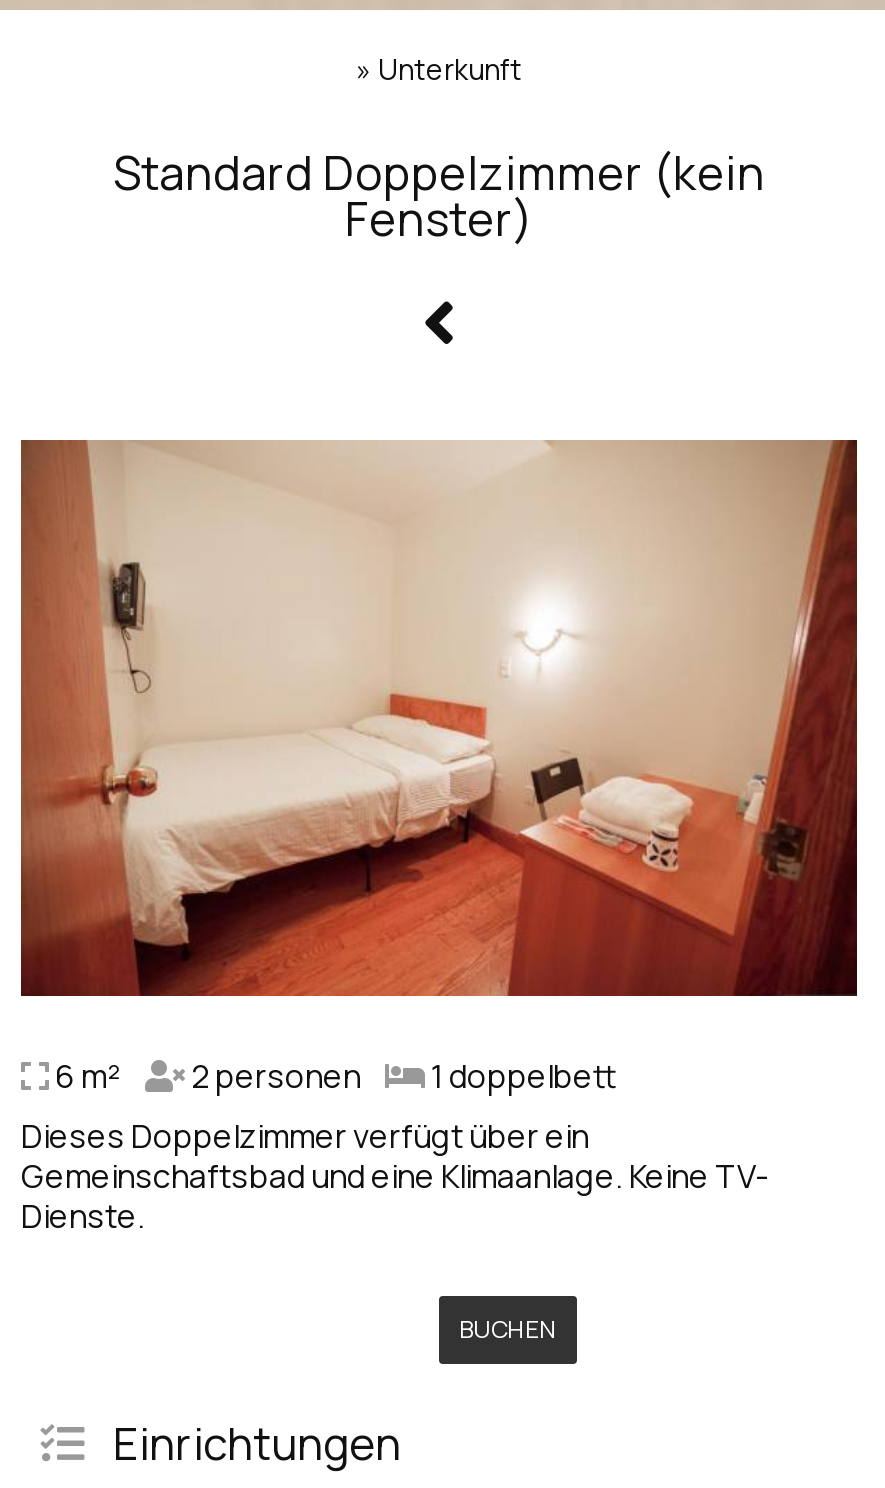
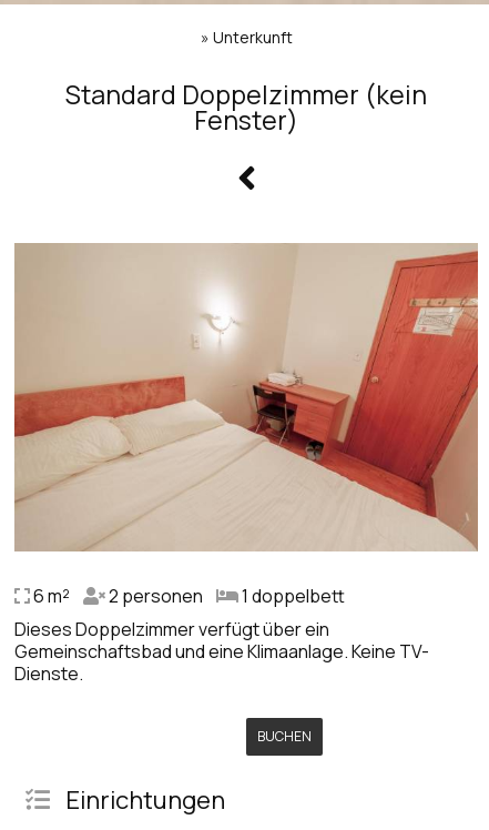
[21,440,859,998] [image] -> [13,244,479,551] [image]

